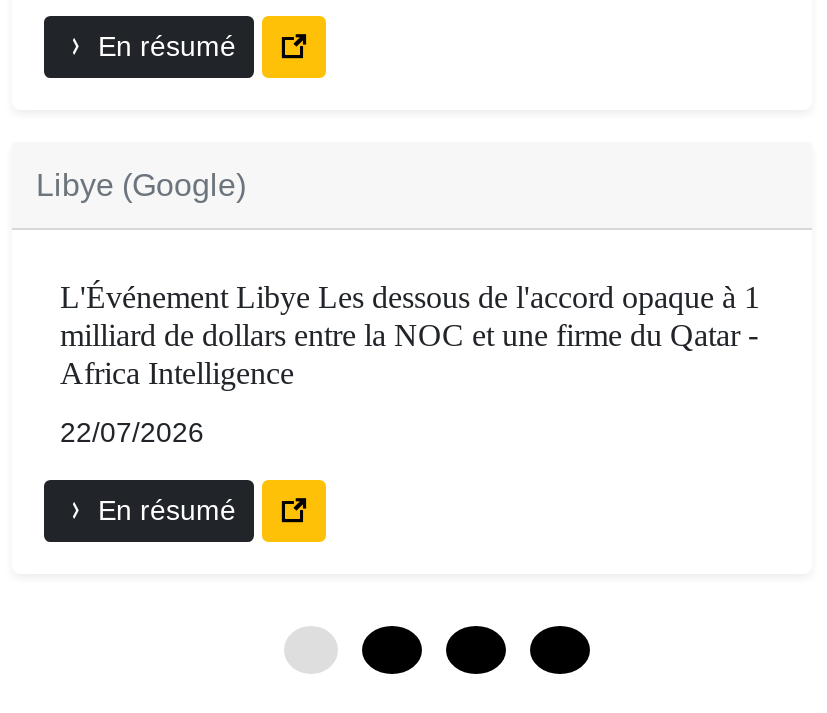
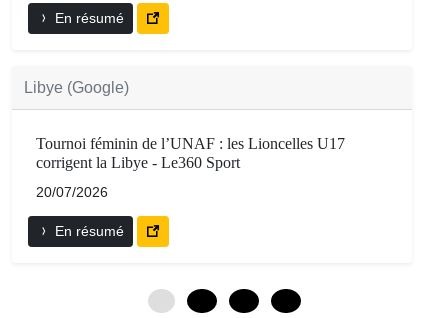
[60,281,760,391] L'Événement Libye Les dessous de l'accord opaque à 1 | milliard de dollars entre la NOC et une firme du Qatar - | Africa Intelligence -> [36,135,345,171] Tournoi féminin de l’UNAF : les Lioncelles U17 | corrigent la Libye - Le360 Sport
[60,417,204,449] 22/07/2026 -> [36,184,108,200] 20/07/2026

